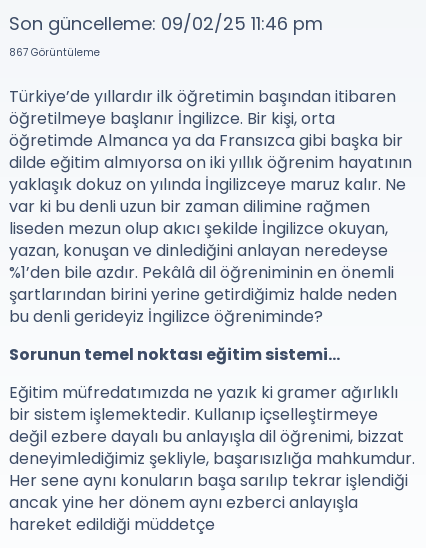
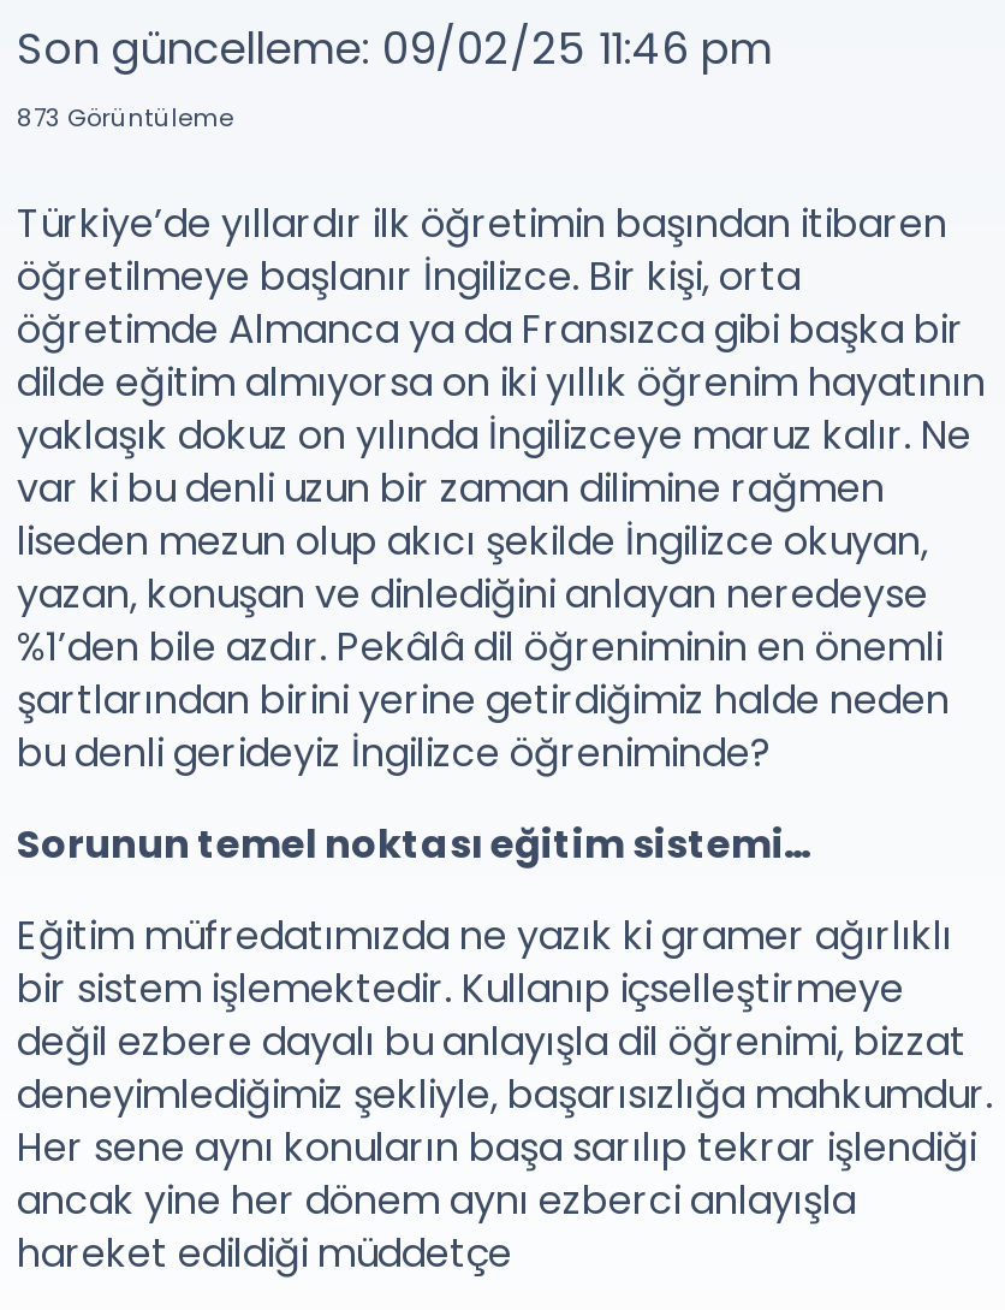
[9,45,100,60] 867 Görüntüleme -> [17,100,233,136] 873 Görüntüleme

